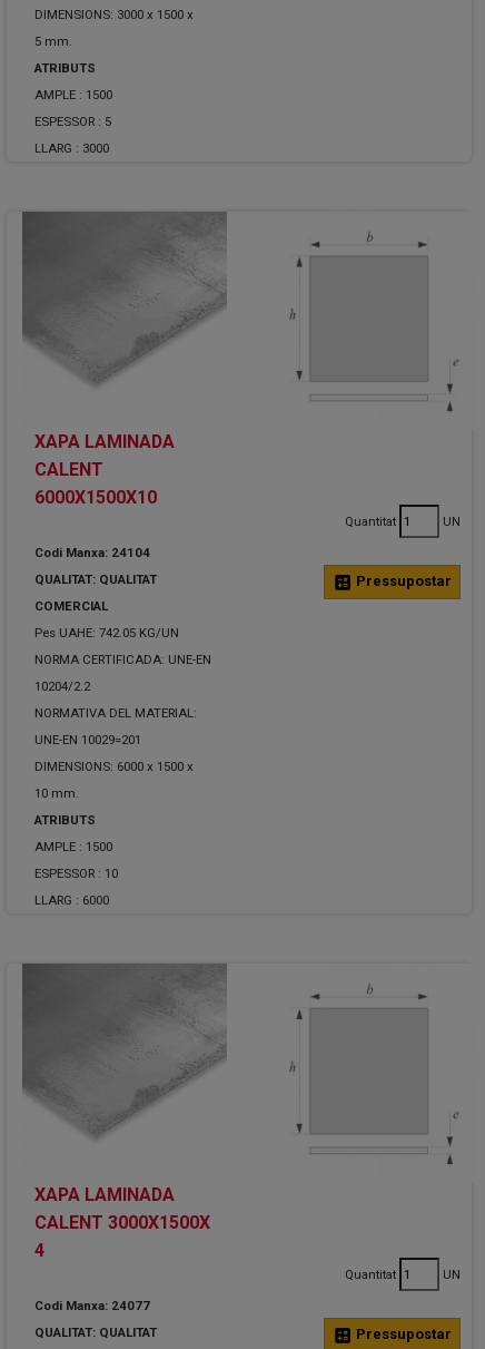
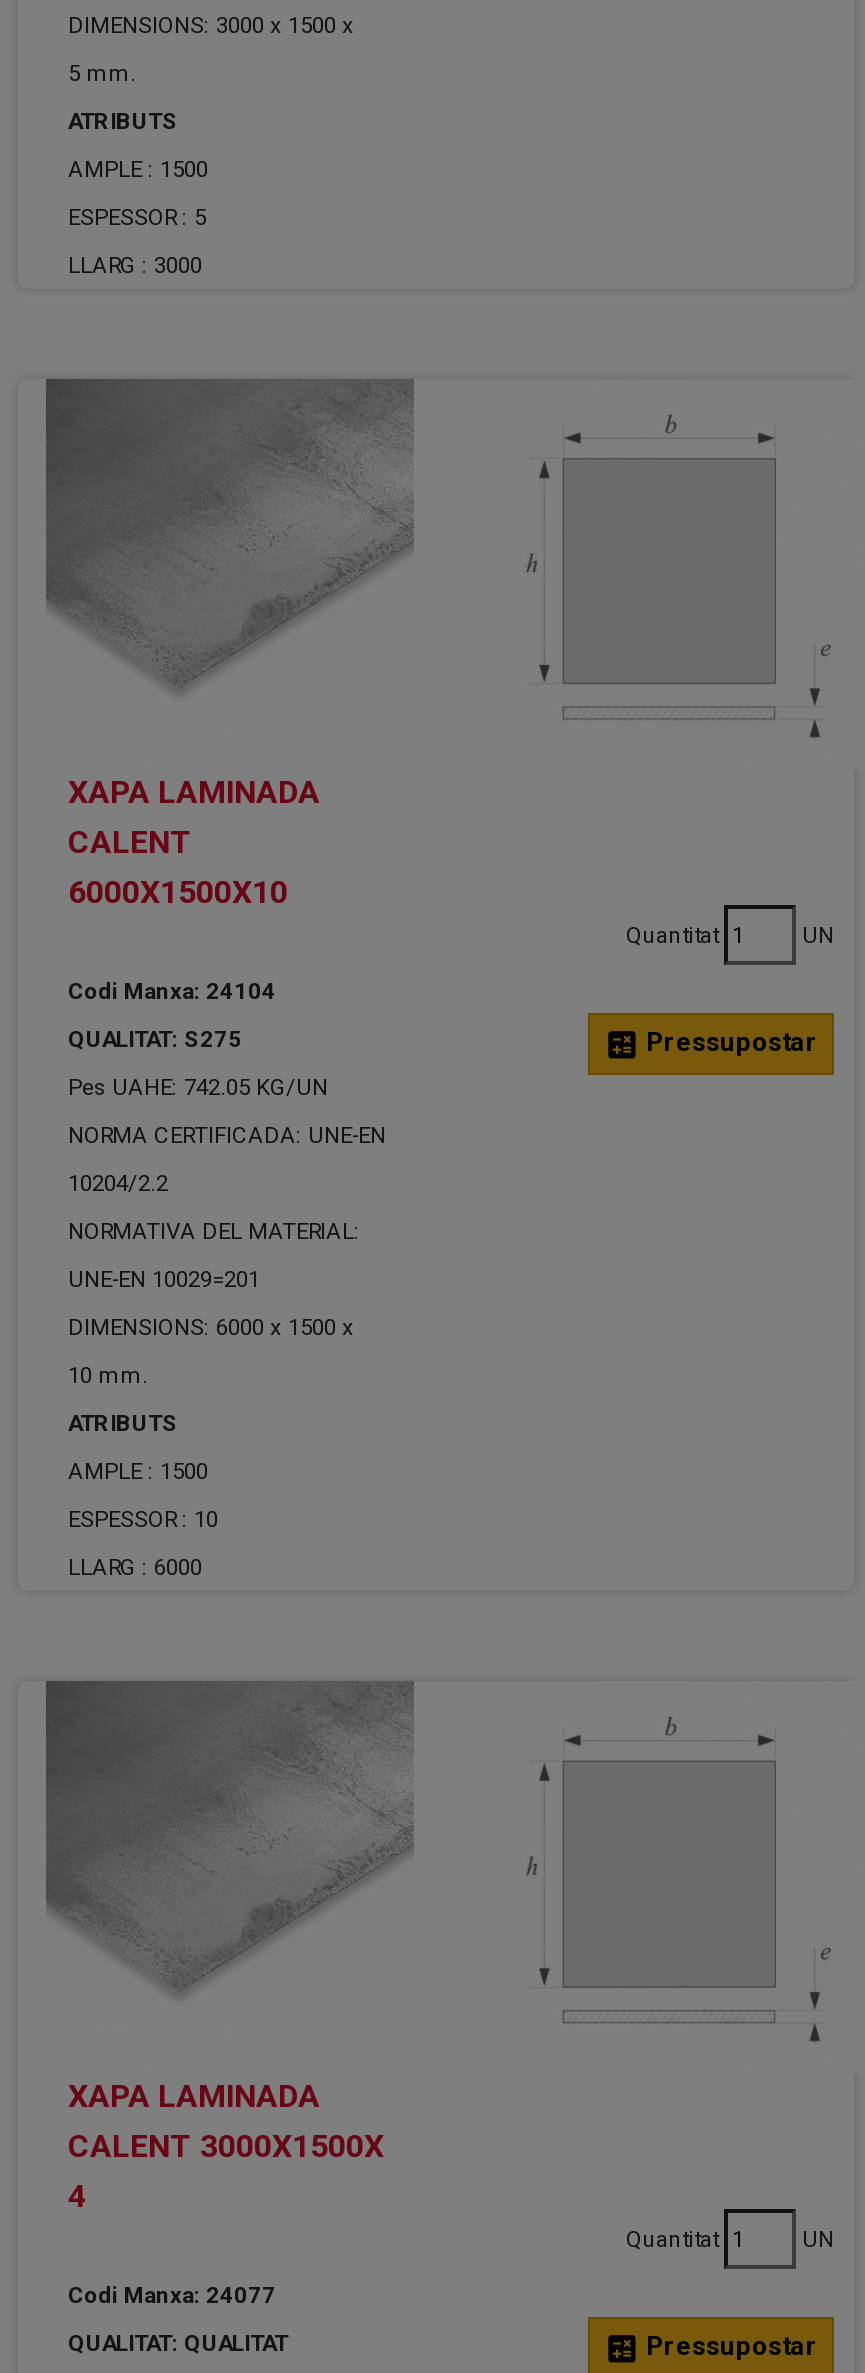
[34,572,157,614] QUALITAT: QUALITAT | COMERCIAL -> [68,1026,242,1054] QUALITAT: S275

